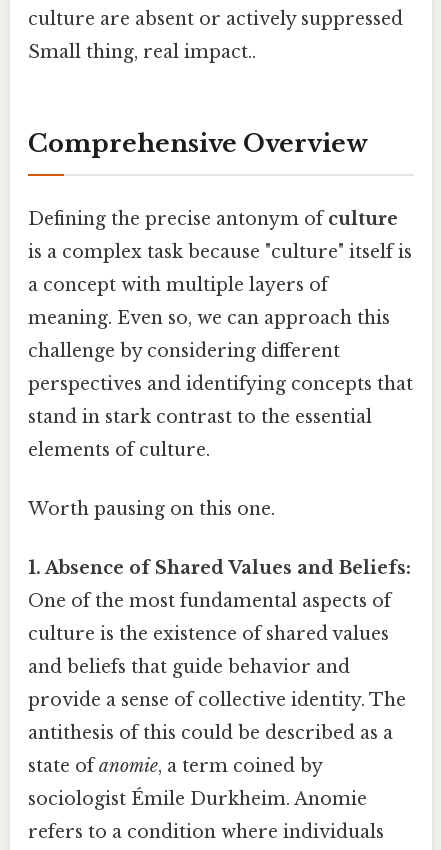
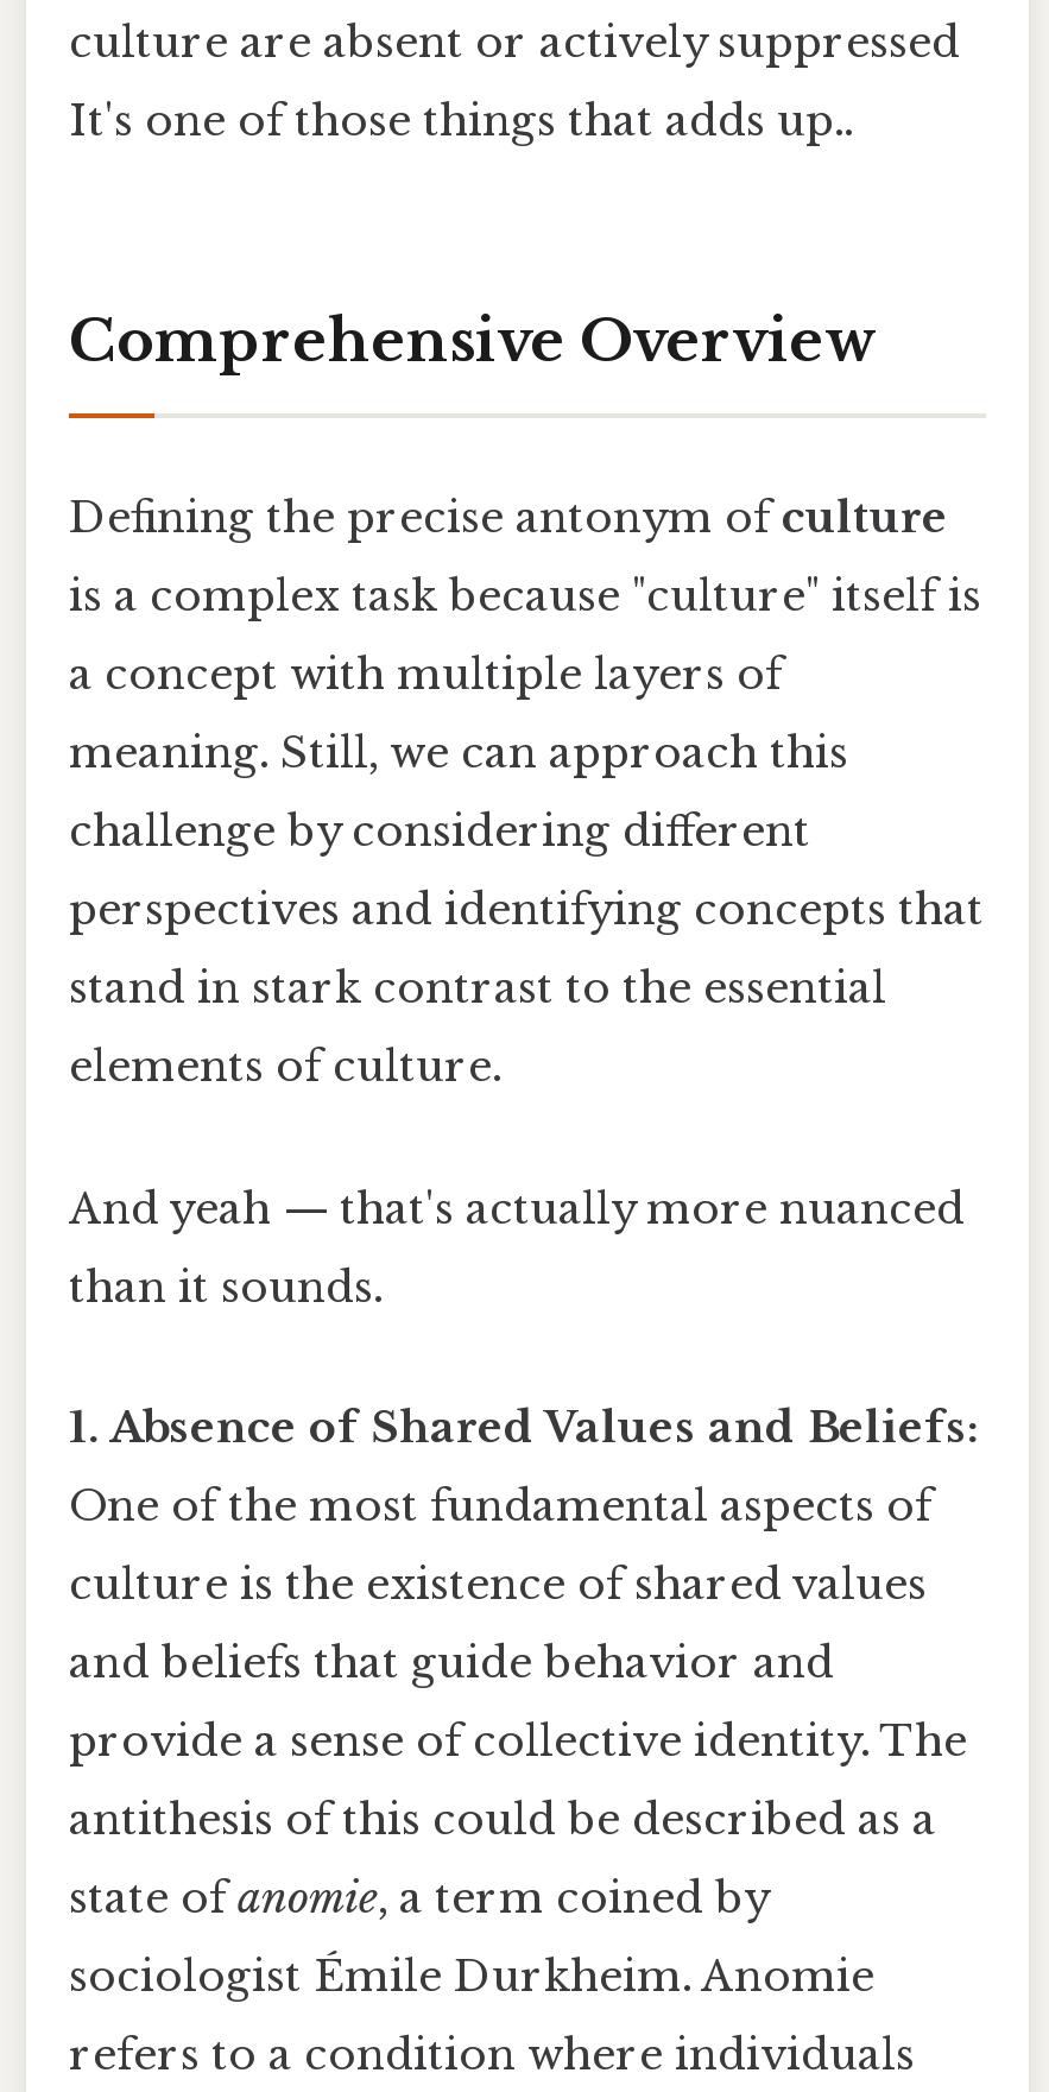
[28,41,256,63] Small thing, real impact.. -> [69,96,853,149] It's one of those things that adds up..
[28,307,390,329] meaning. Even so, we can approach this -> [69,729,848,781] meaning. Still, we can approach this
[28,498,275,520] Worth pausing on this one. -> [69,1183,965,1314] And yeah — that's actually more nuanced | than it sounds.

